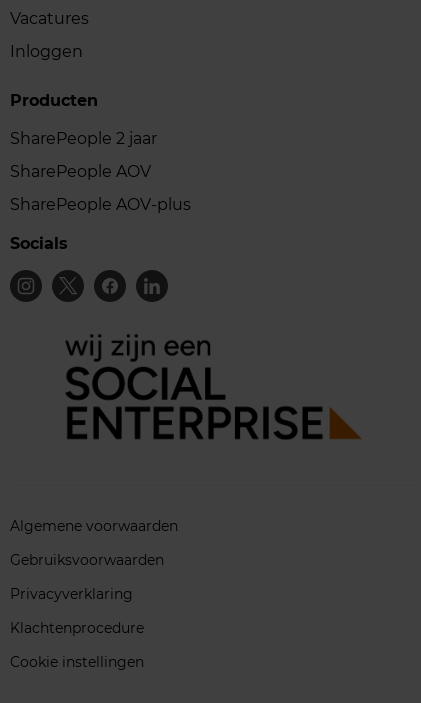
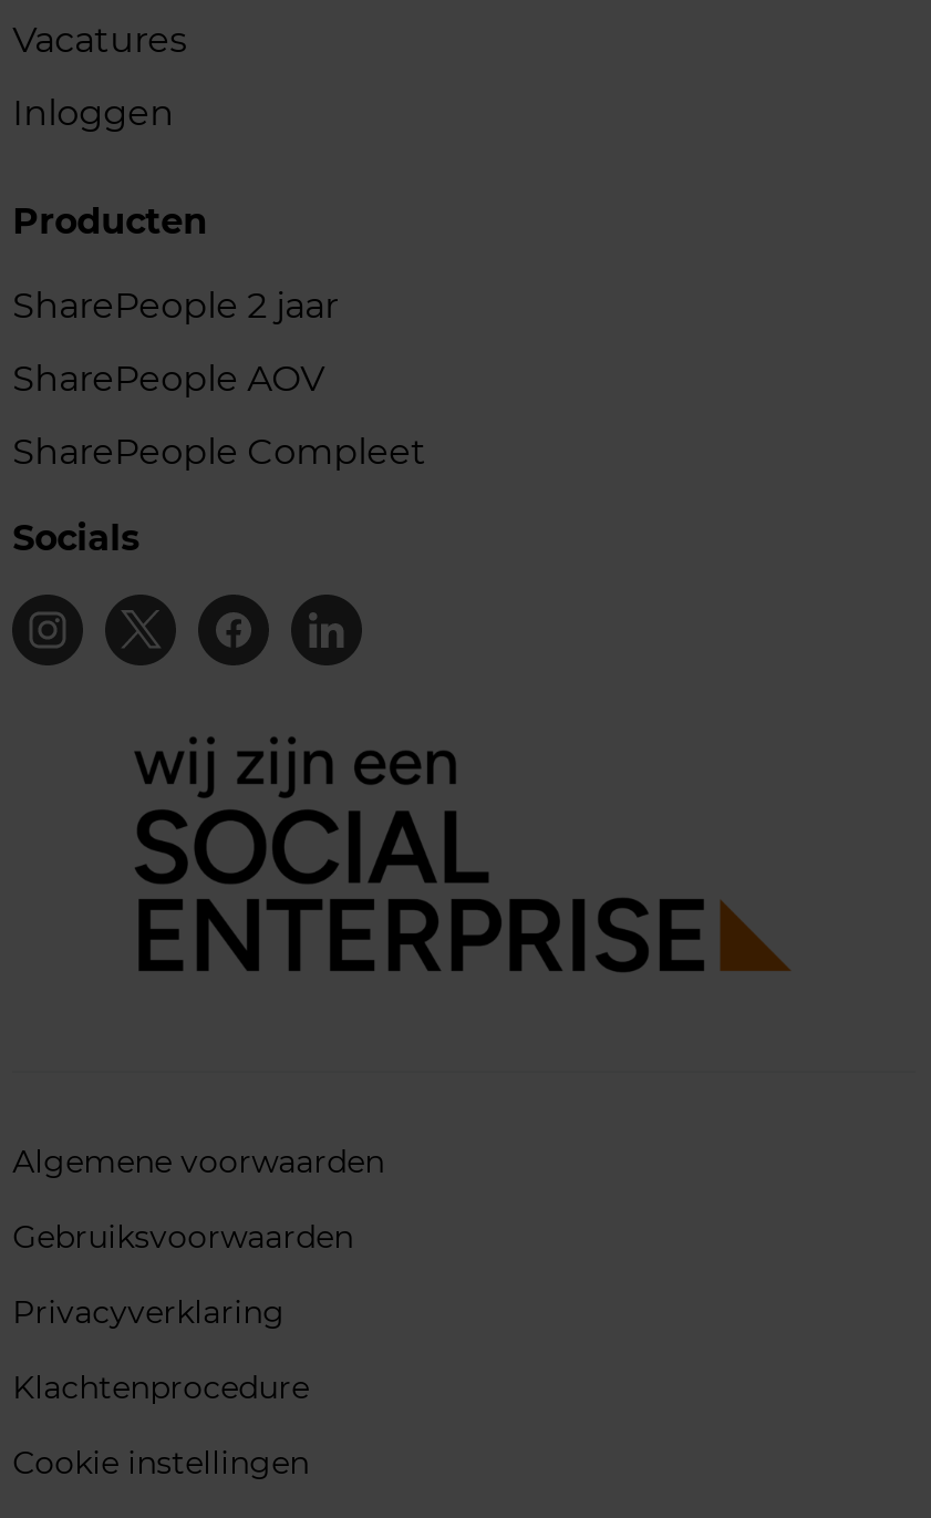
[10,195,191,214] SharePeople AOV-plus -> [13,431,427,473] SharePeople Compleet

